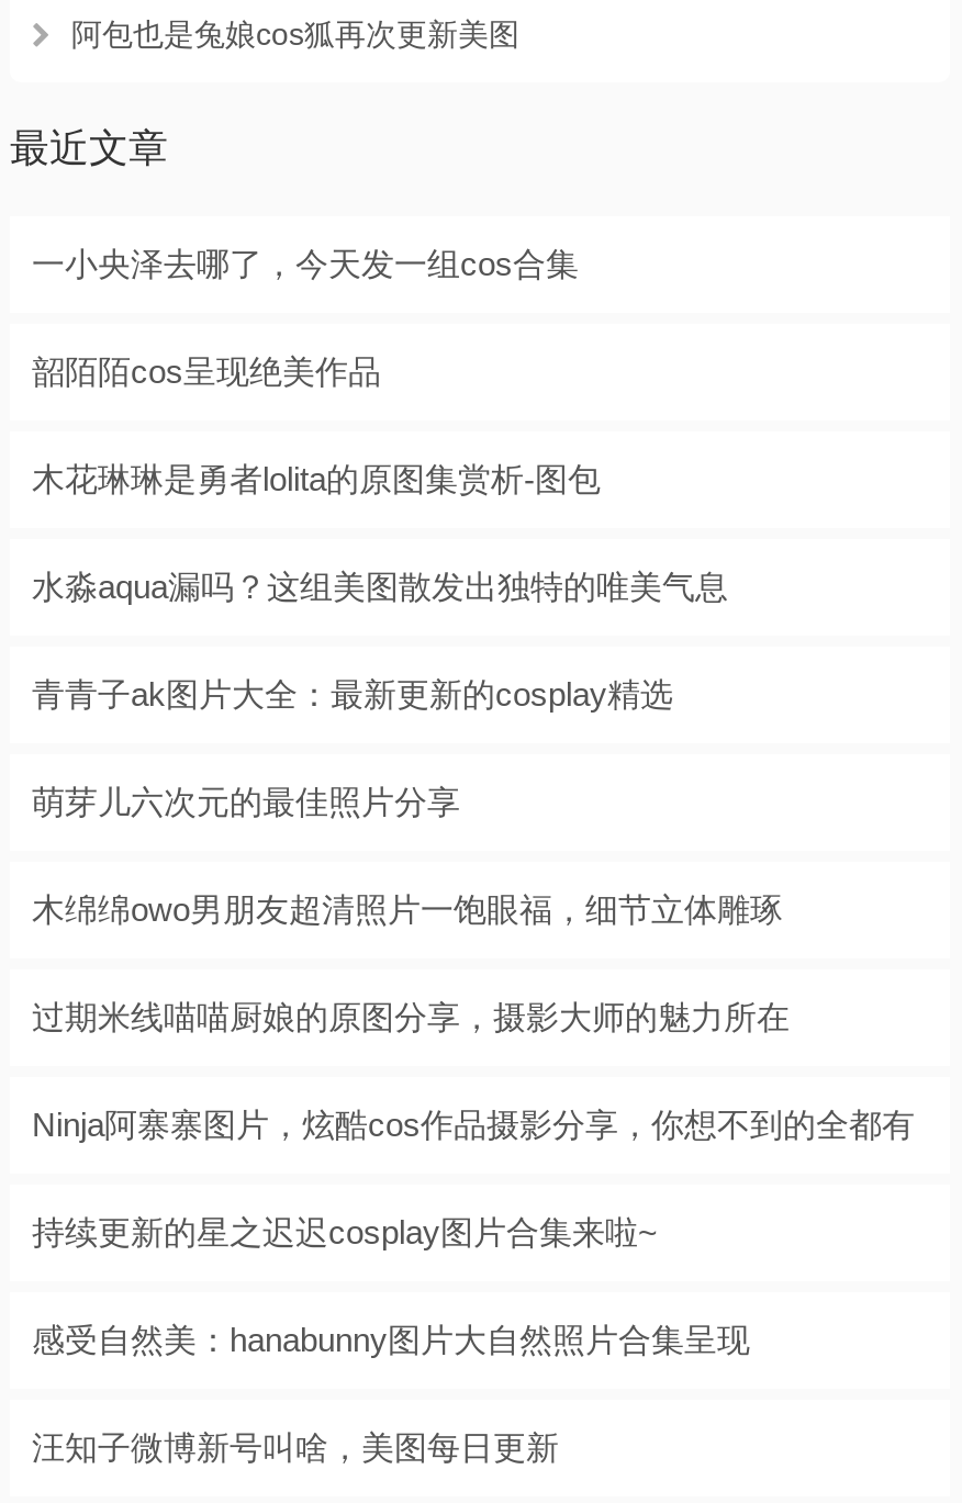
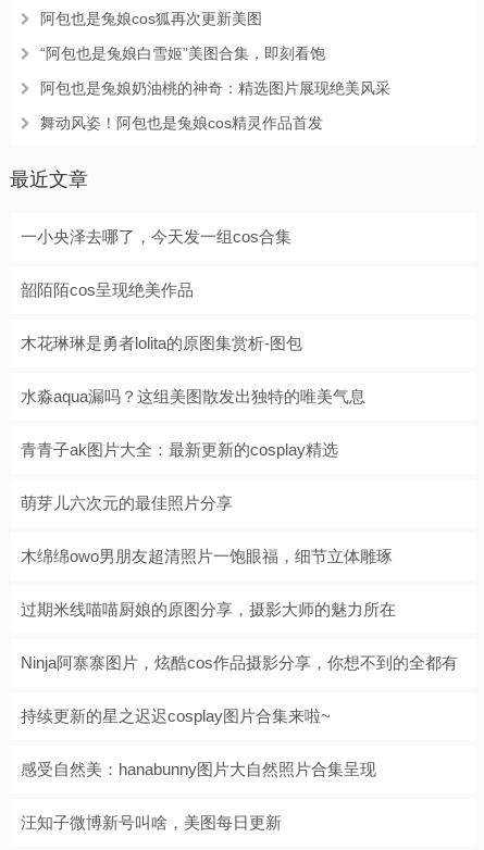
none -> [40,44,390,131] “阿包也是兔娘白雪姬”美图合集，即刻看饱 | 阿包也是兔娘奶油桃的神奇：精选图片展现绝美风采 | 舞动风姿！阿包也是兔娘cos精灵作品首发

